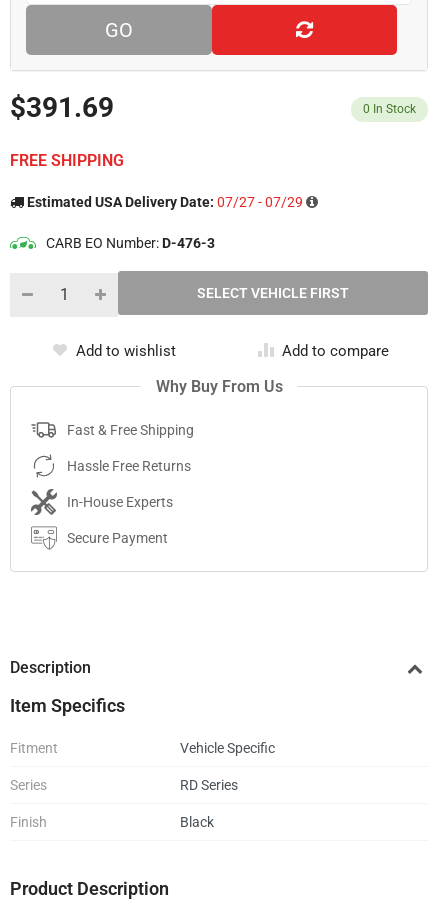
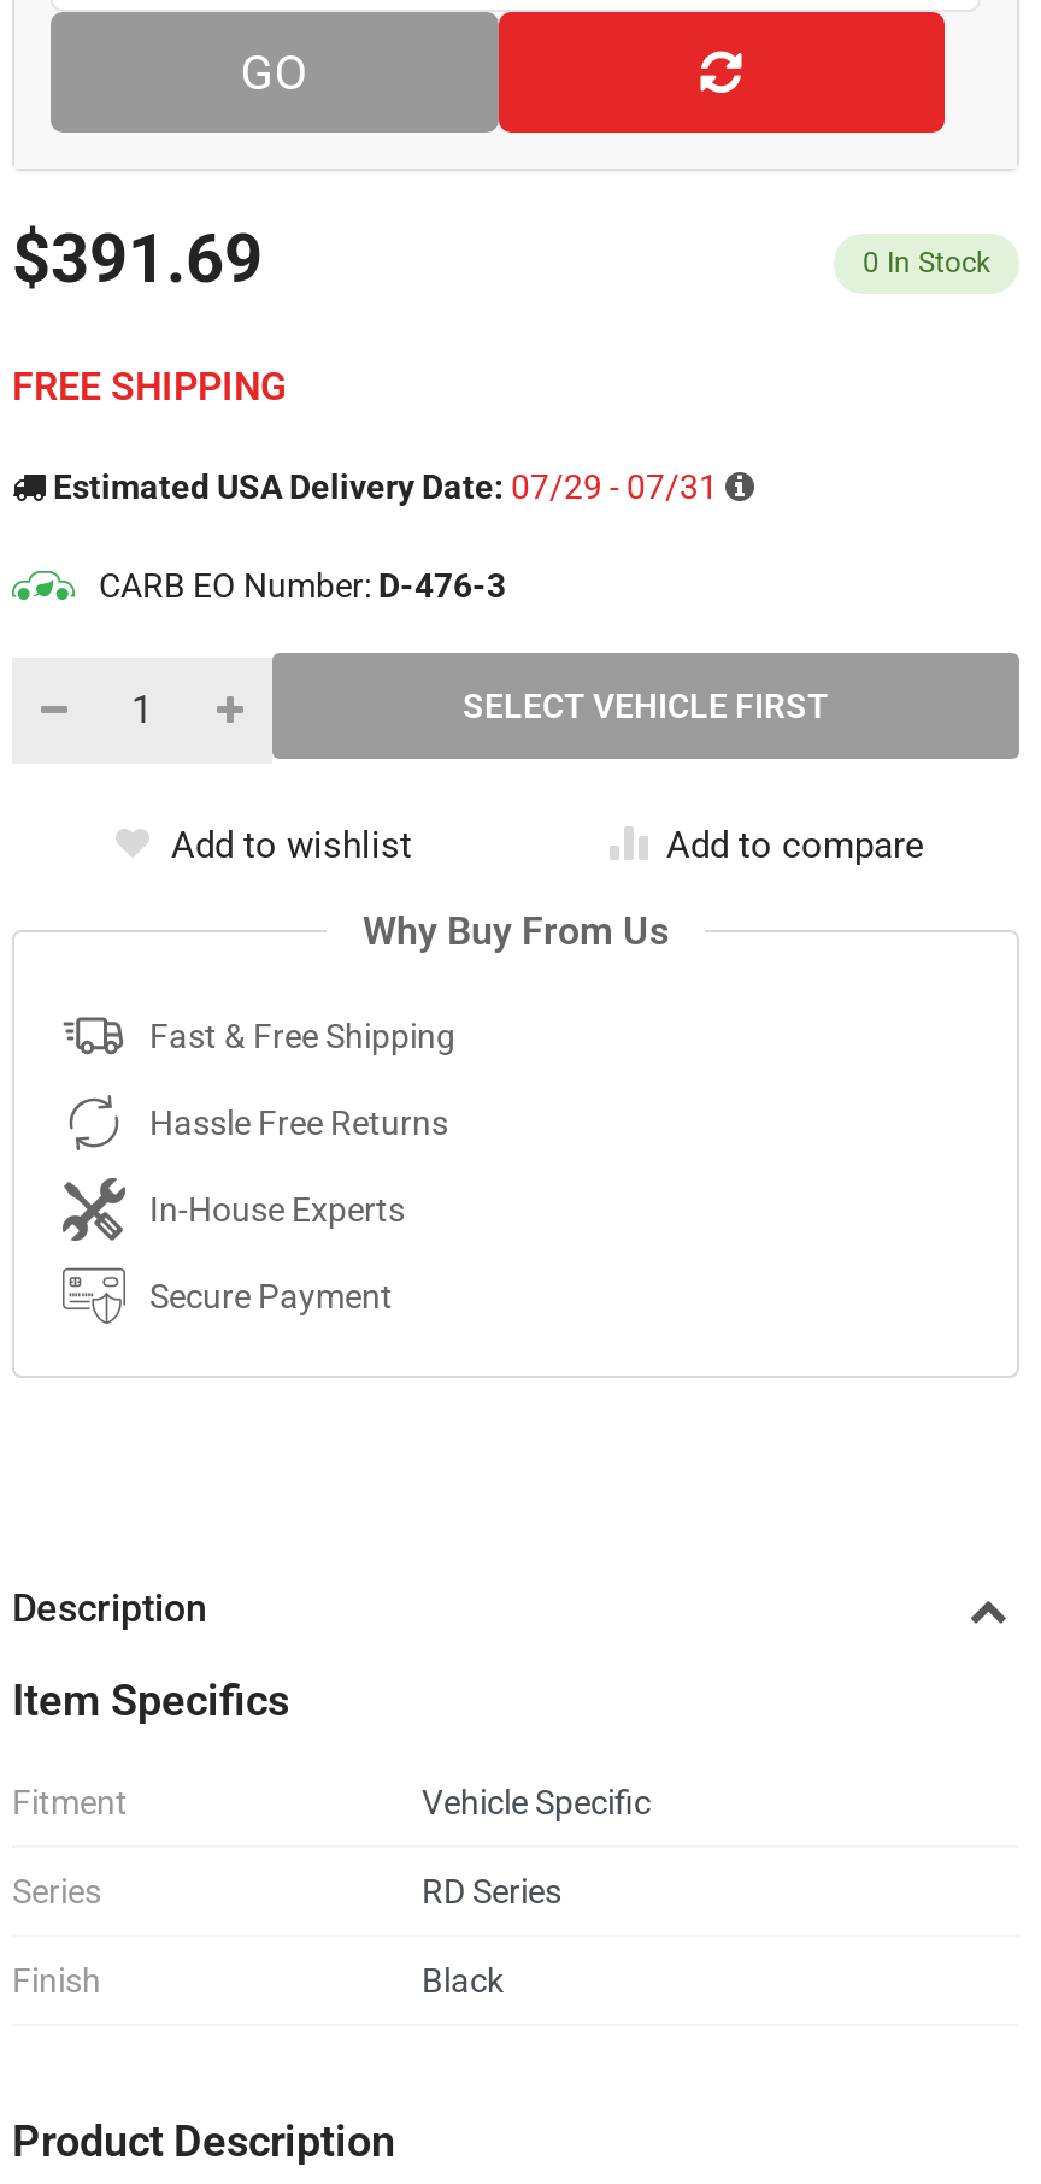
[27,194,303,210] Estimated USA Delivery Date: 07/27 - 07/29 -> [53,467,718,505] Estimated USA Delivery Date: 07/29 - 07/31

